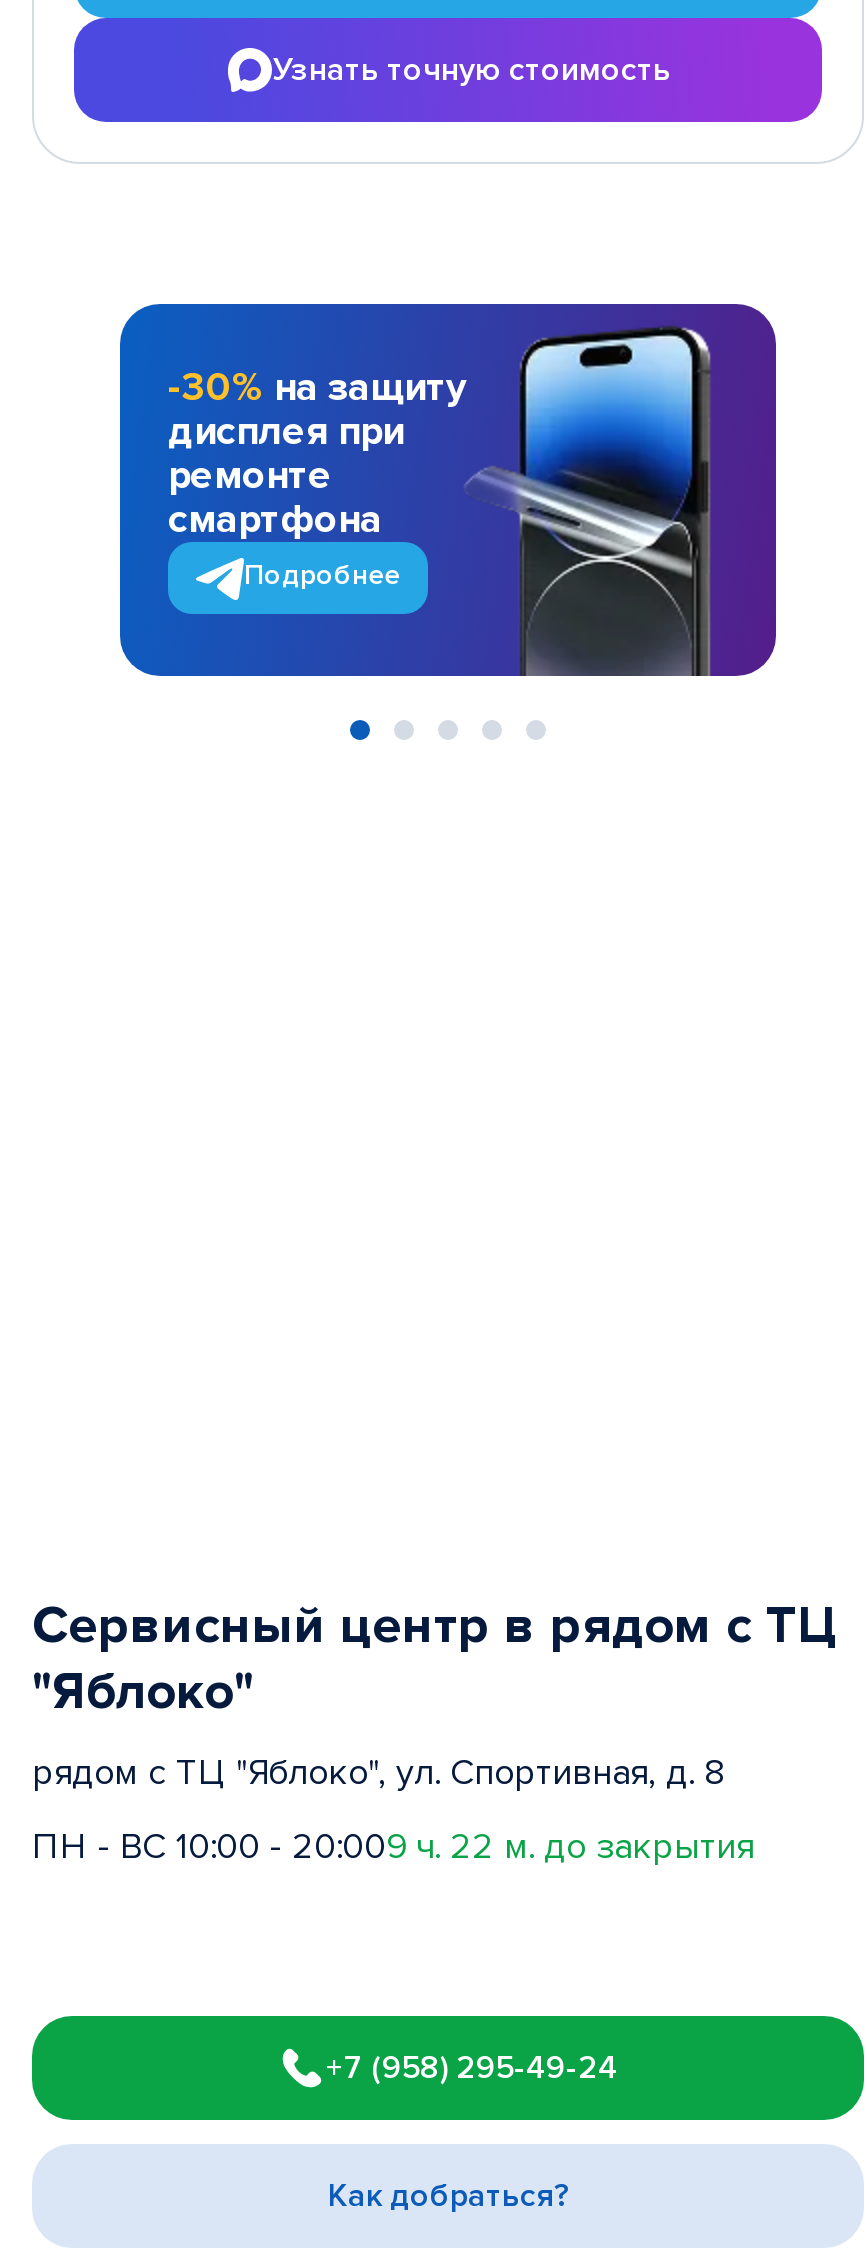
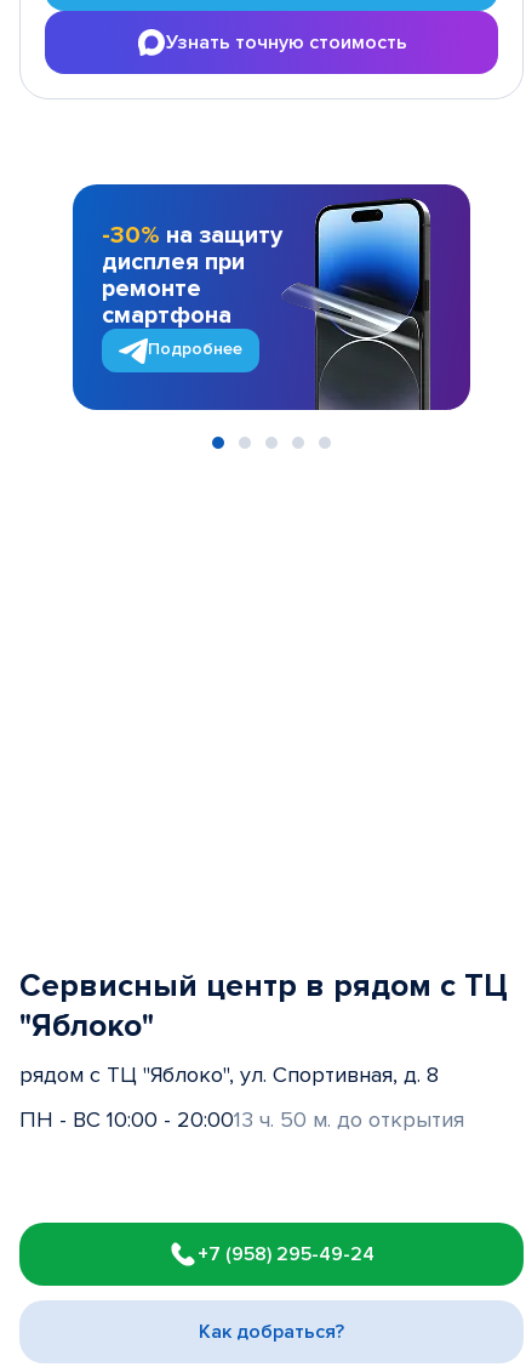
[32,1824,754,1868] ПН - ВС 10:00 - 20:009 ч. 22 м. до закрытия -> [19,1106,464,1133] ПН - ВС 10:00 - 20:0013 ч. 50 м. до открытия

